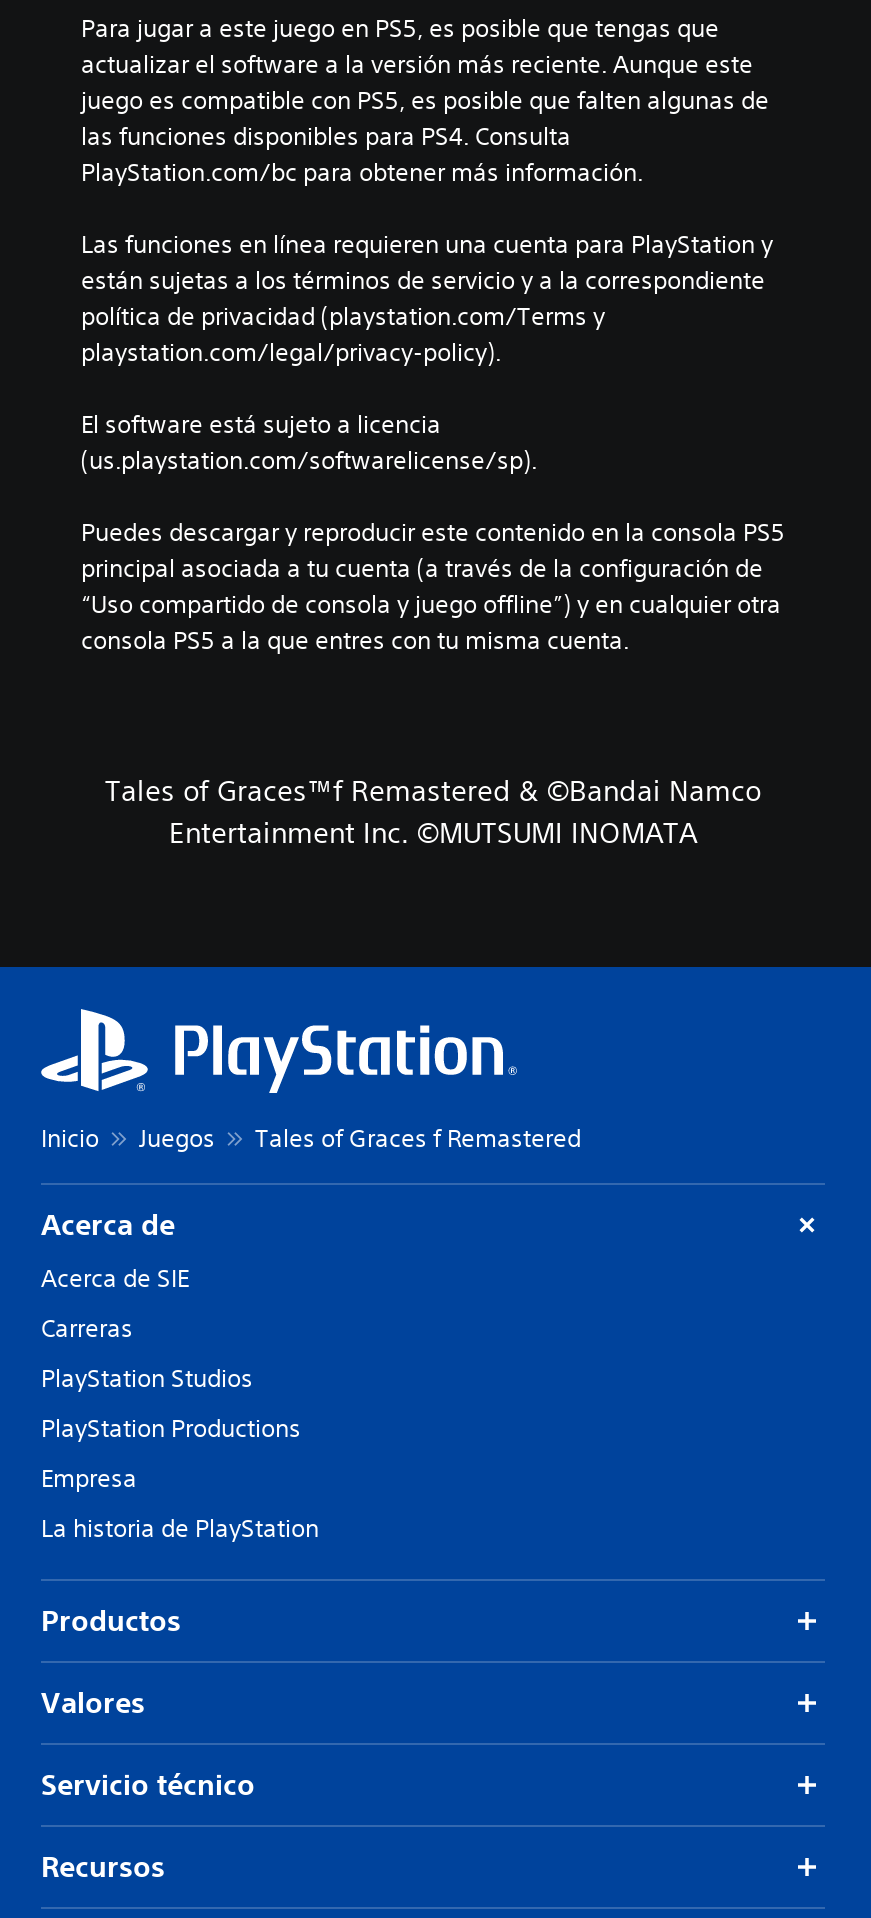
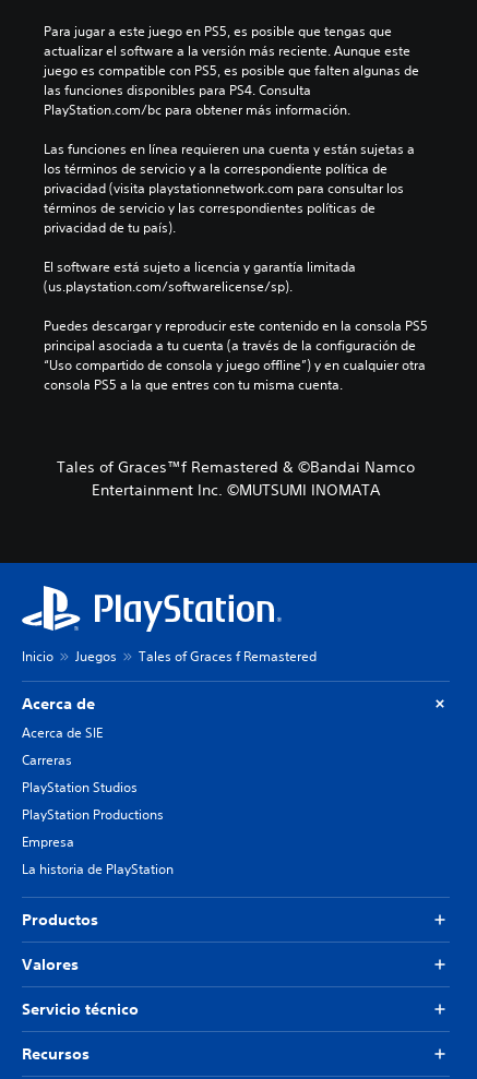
[81,226,773,368] Las funciones en línea requieren una cuenta para PlayStation y | están sujetas a los términos de servicio y a la correspondiente | política de privacidad (playstation.com/Terms y | playstation.com/legal/privacy-policy). -> [44,139,415,236] Las funciones en línea requieren una cuenta y están sujetas a | los términos de servicio y a la correspondiente política de | privacidad (visita playstationnetwork.com para consultar los | términos de servicio y las correspondientes políticas de | privacidad de tu país).
[81,406,441,440] El software está sujeto a licencia -> [44,257,356,275] El software está sujeto a licencia y garantía limitada

